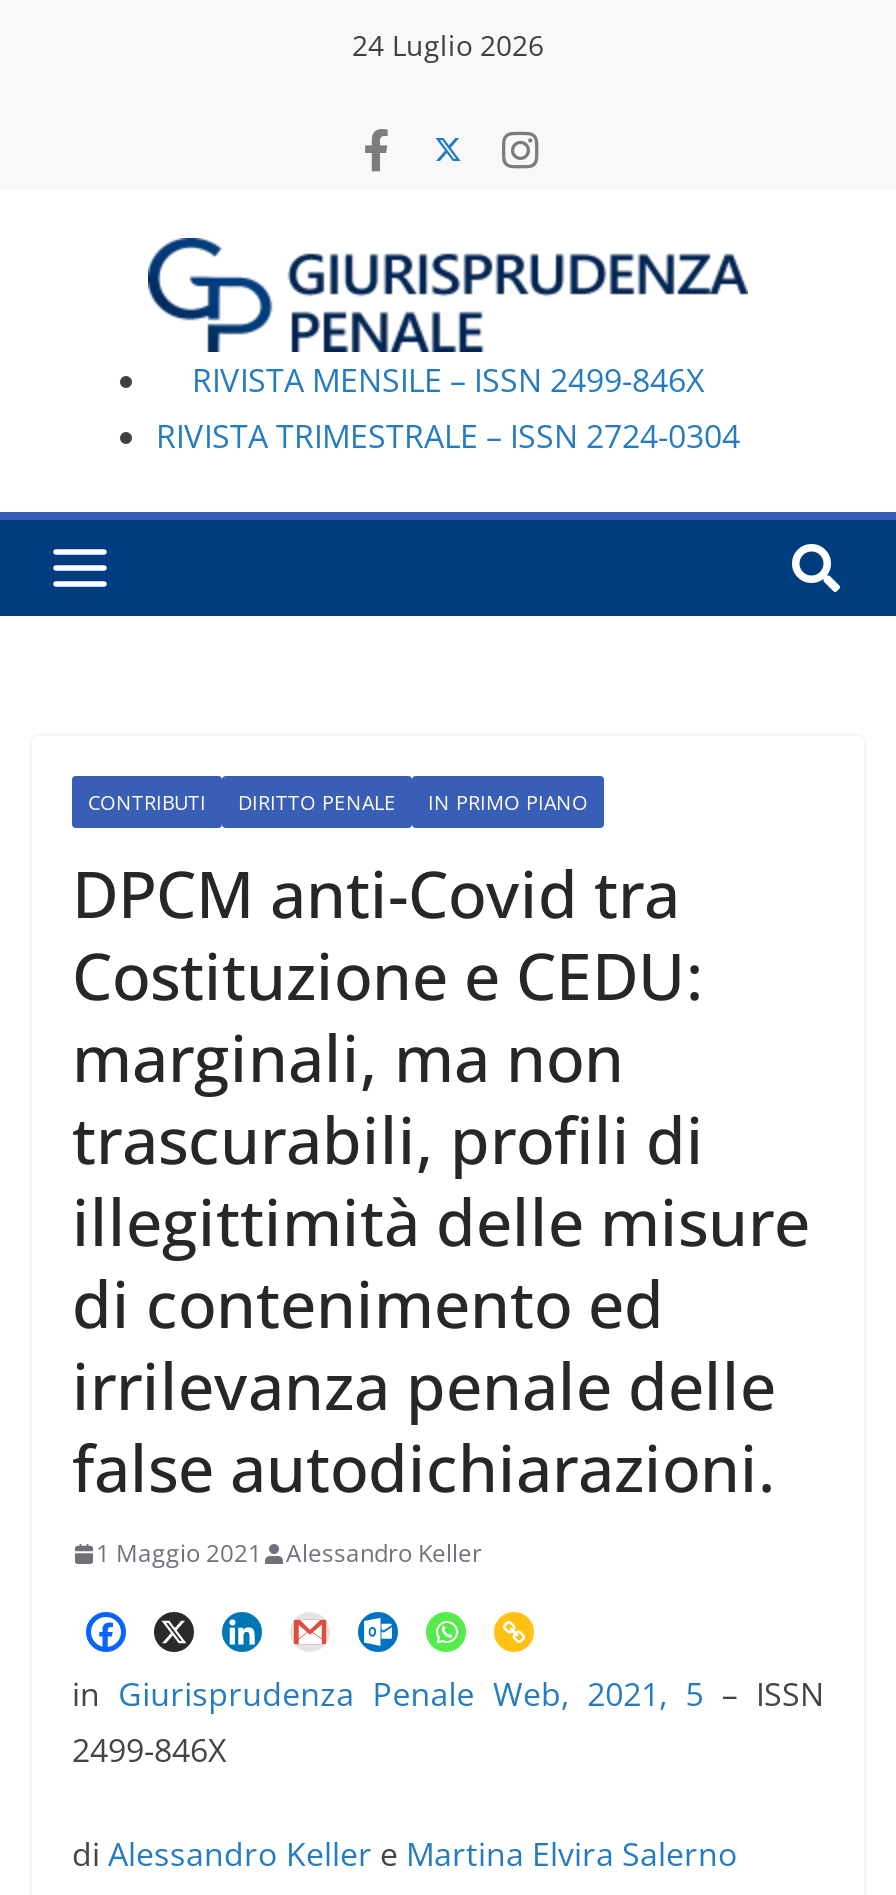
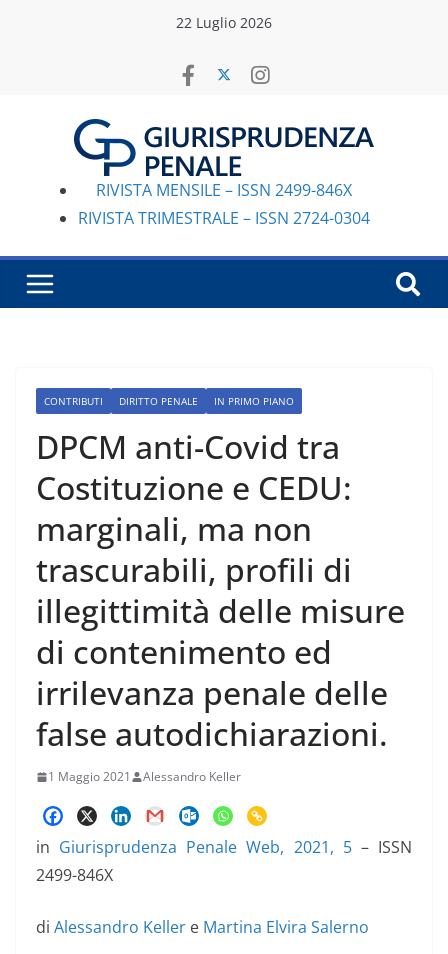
[352,26,544,64] 24 Luglio 2026 -> [176,13,272,32] 22 Luglio 2026

